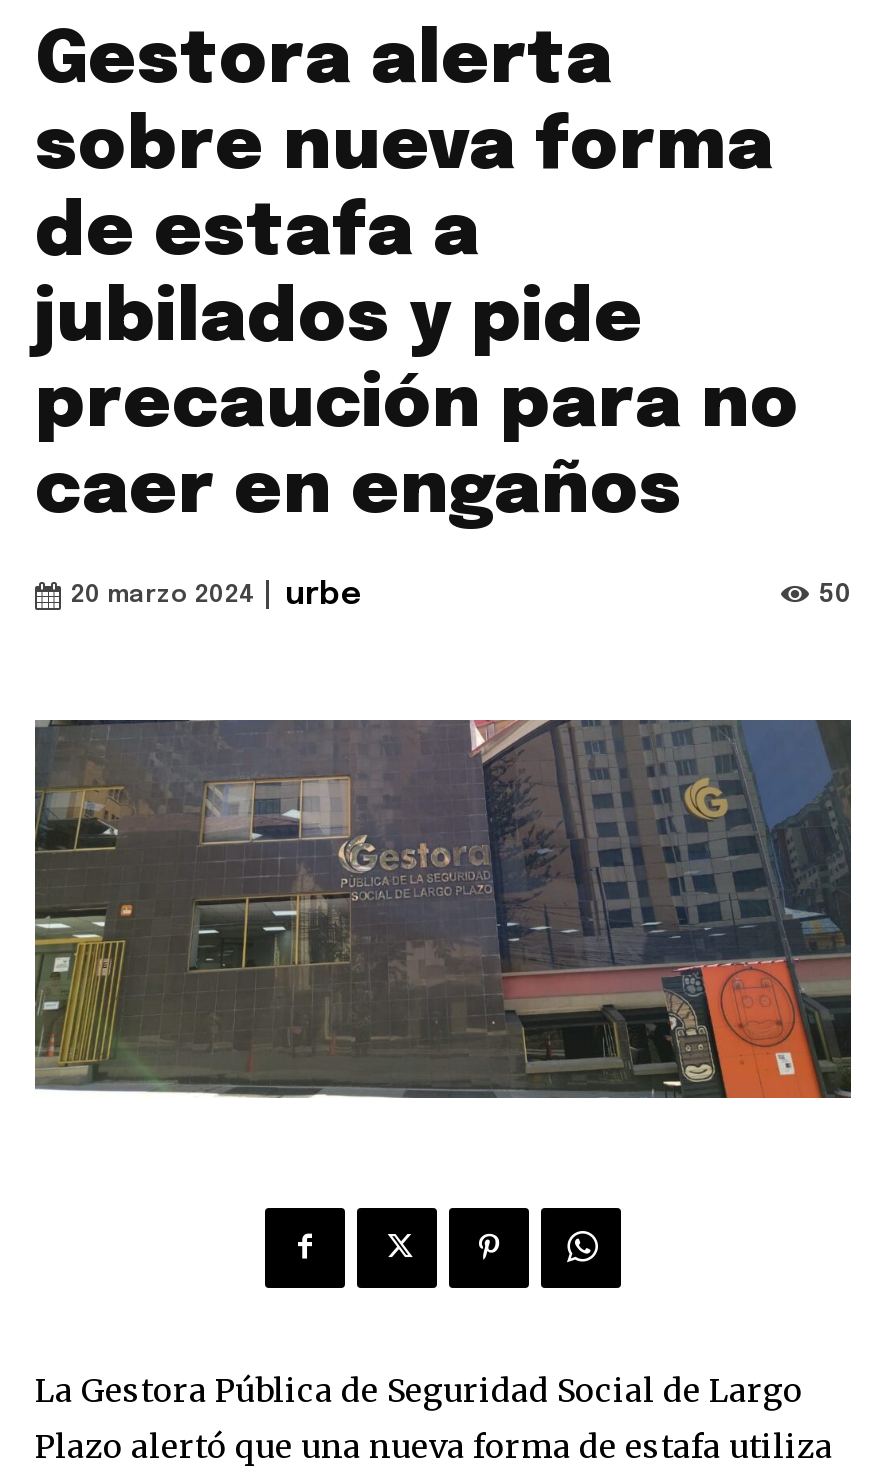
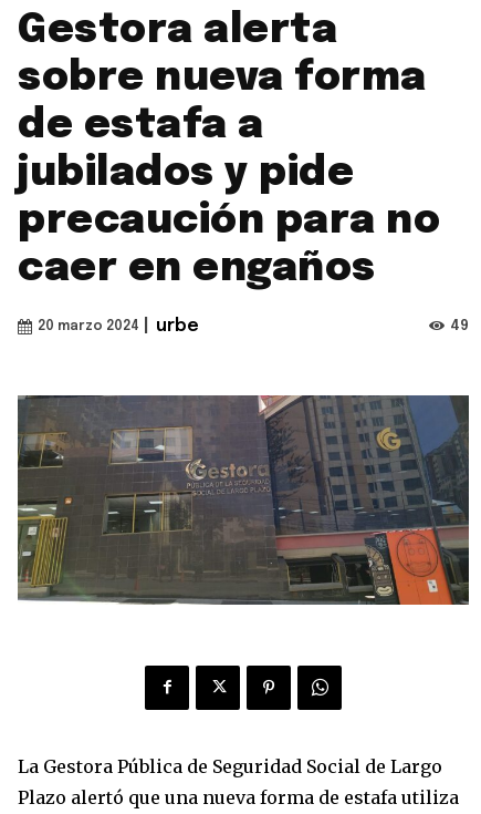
[819,582,851,608] 50 -> [450,319,469,333] 49

